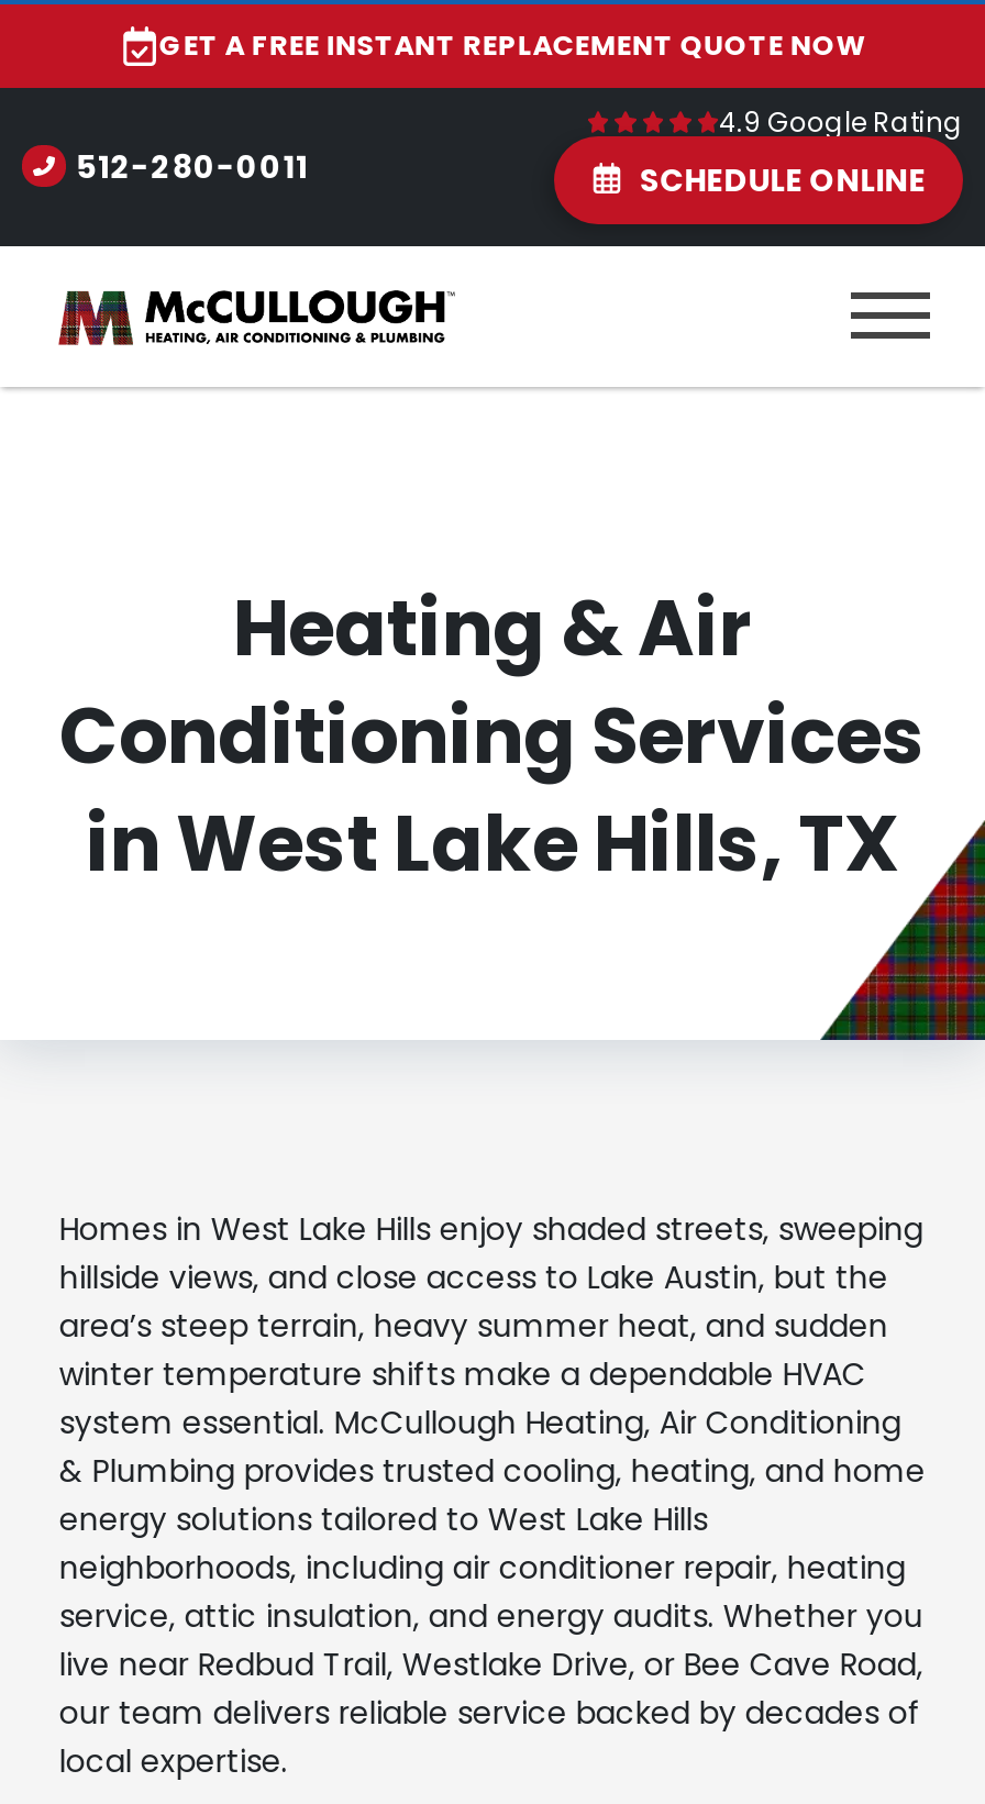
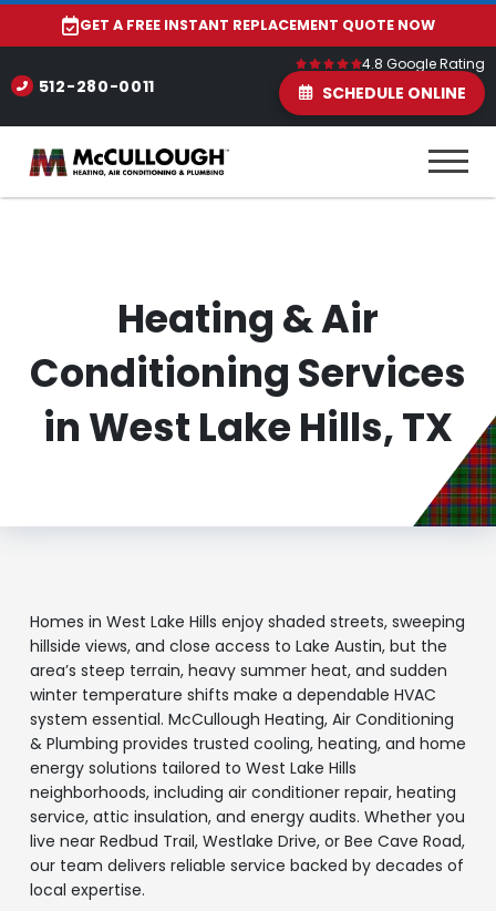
[719,102,963,140] 4.9 Google Rating -> [362,54,485,73] 4.8 Google Rating

